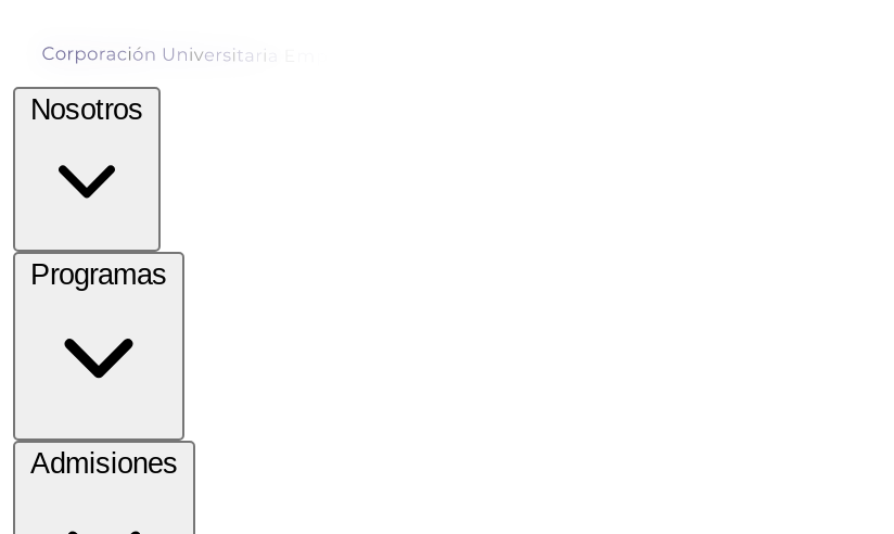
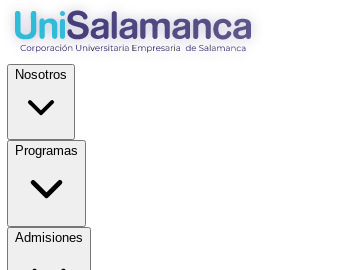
none -> [13,9,253,53] [image]

